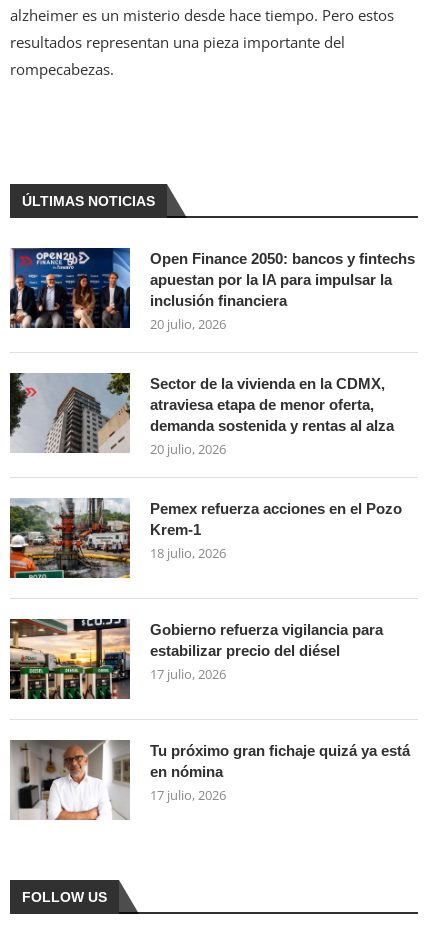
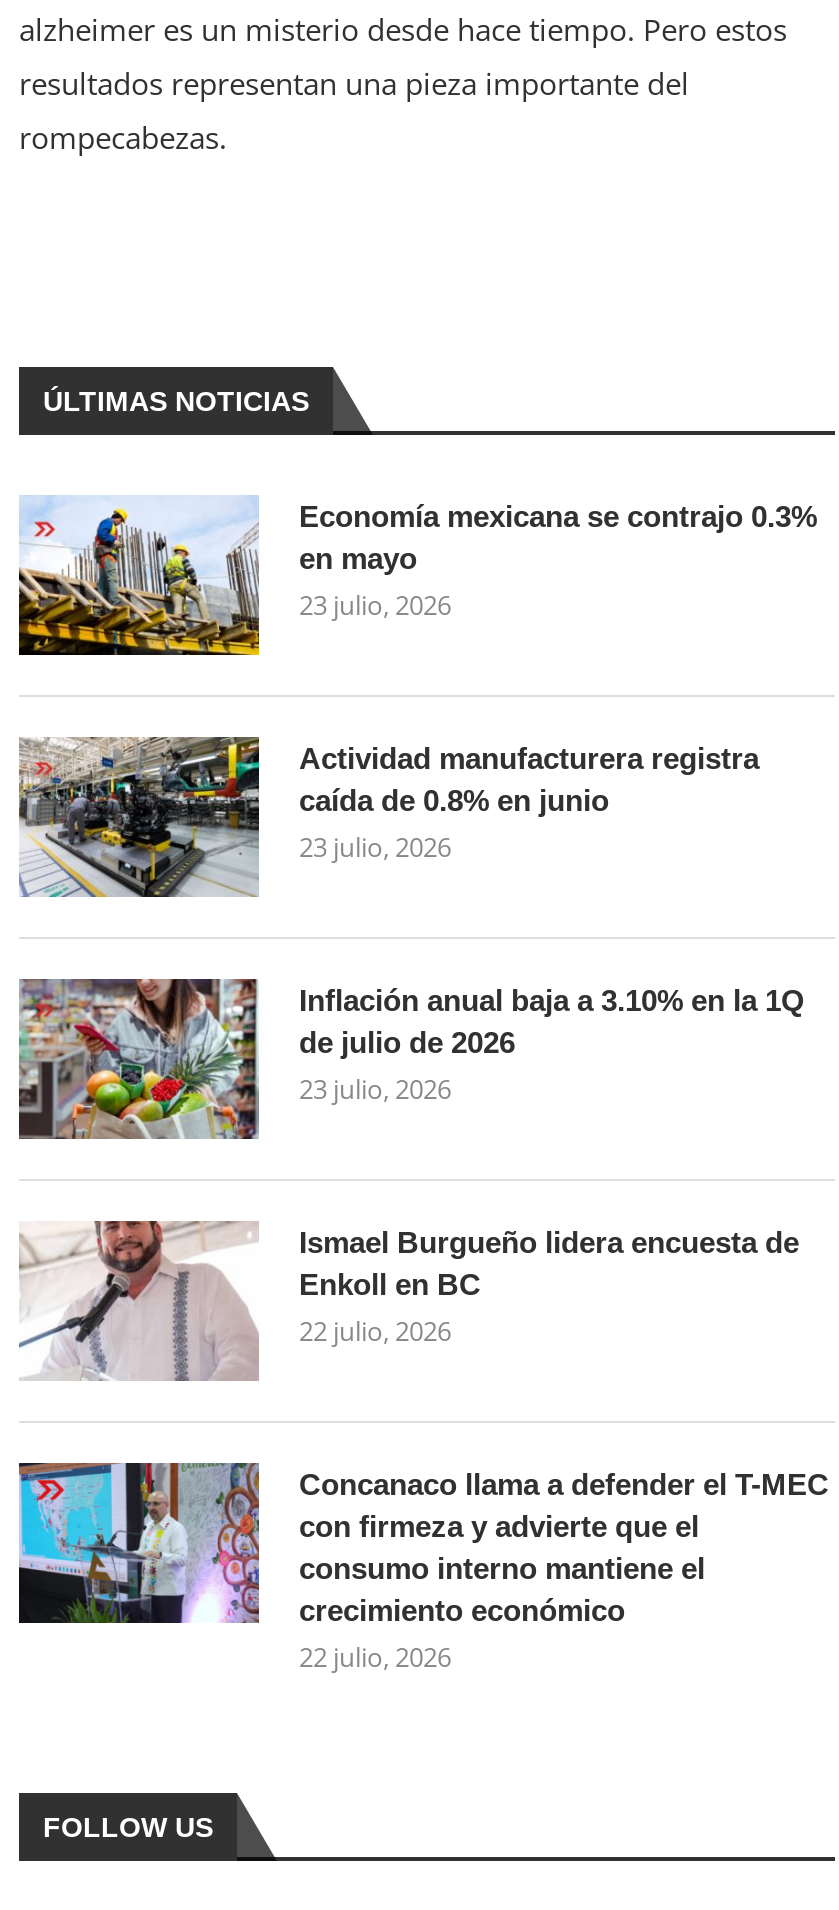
[9,247,415,333] [image] | Open Finance 2050: bancos y fintechs | apuestan por la IA para impulsar la | inclusión financiera | 20 julio, 2026 -> [17,495,817,657] [image] | Economía mexicana se contrajo 0.3% | en mayo | 23 julio, 2026
[9,369,394,458] [image] | Sector de la vivienda en la CDMX, | atraviesa etapa de menor oferta, | demanda sostenida y rentas al alza | 20 julio, 2026 -> [17,735,759,905] [image] | Actividad manufacturera registra | caída de 0.8% en junio | 23 julio, 2026
[9,490,402,579] [image] | Pemex refuerza acciones en el Pozo | Krem-1 | 18 julio, 2026 -> [19,977,805,1155] [image] | Inflación anual baja a 3.10% en la 1Q | de julio de 2026 | 23 julio, 2026
[9,611,383,700] [image] | Gobierno refuerza vigilancia para | estabilizar precio del diésel | 17 julio, 2026 -> [19,1219,799,1397] [image] | Ismael Burgueño lidera encuesta de | Enkoll en BC | 22 julio, 2026
[9,732,410,821] [image] | Tu próximo gran fichaje quizá ya está | en nómina | 17 julio, 2026 -> [17,1461,829,1675] [image] | Concanaco llama a defender el T-MEC | con firmeza y advierte que el | consumo interno mantiene el | crecimiento económico | 22 julio, 2026

